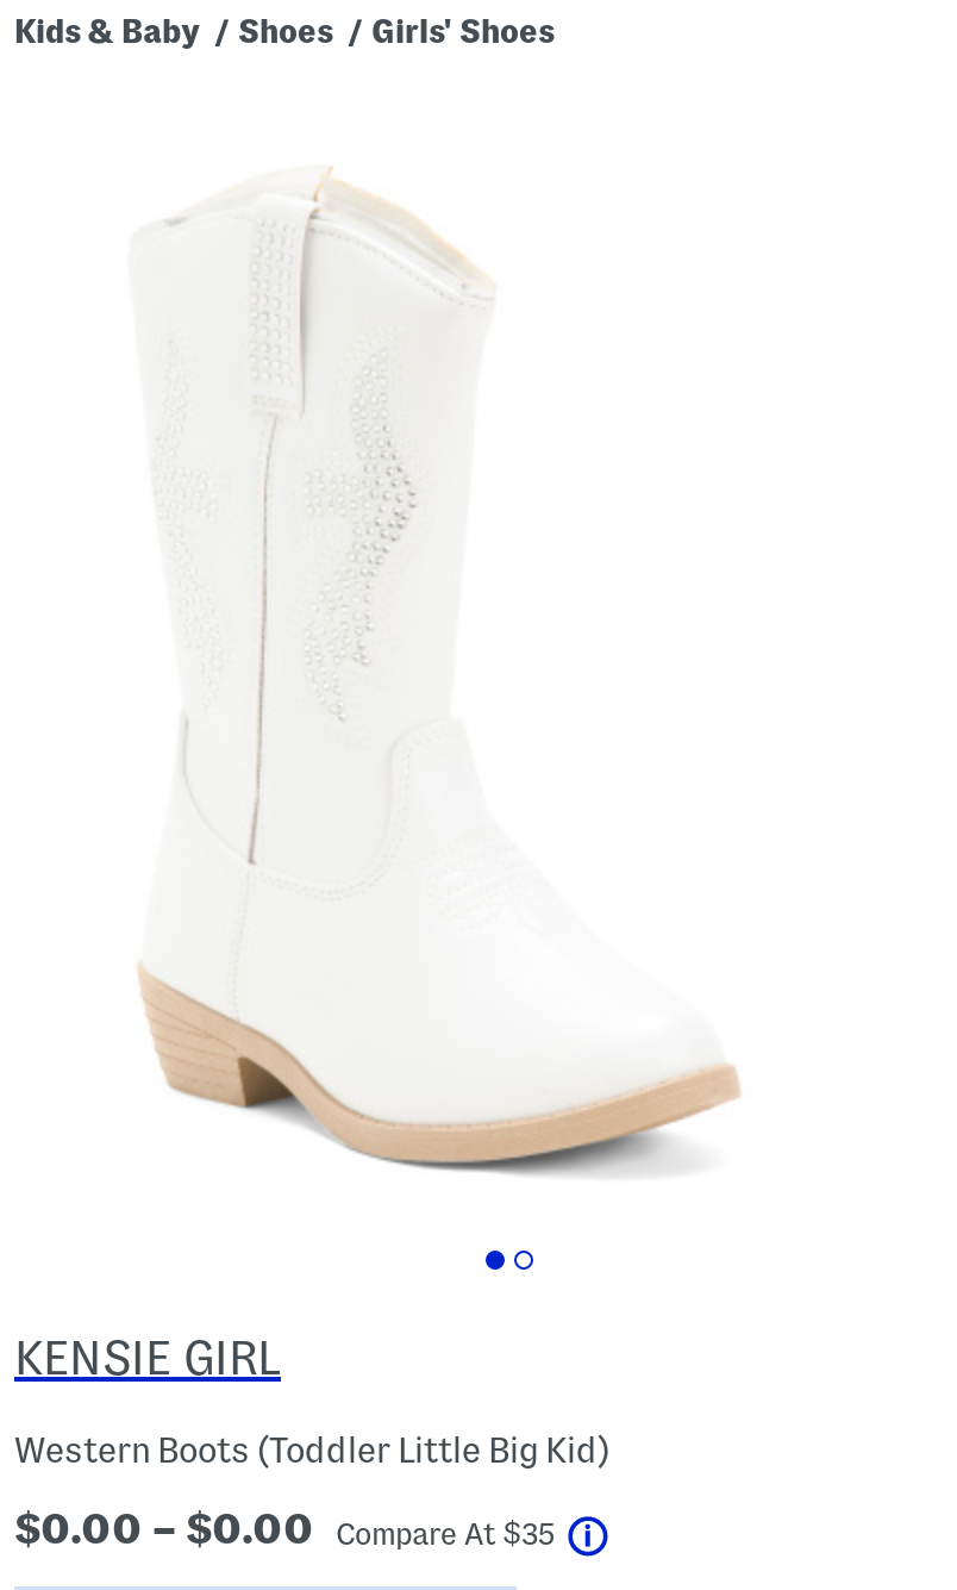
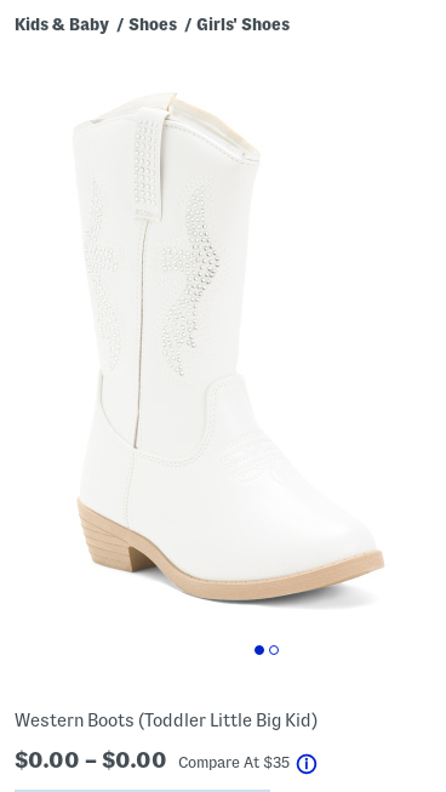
[14,1332,281,1384] KENSIE GIRL -> none

